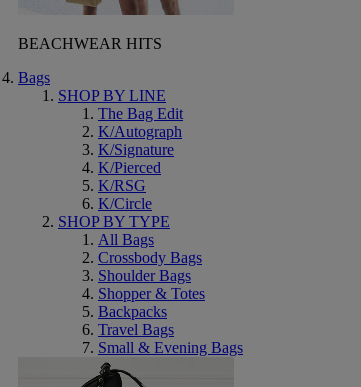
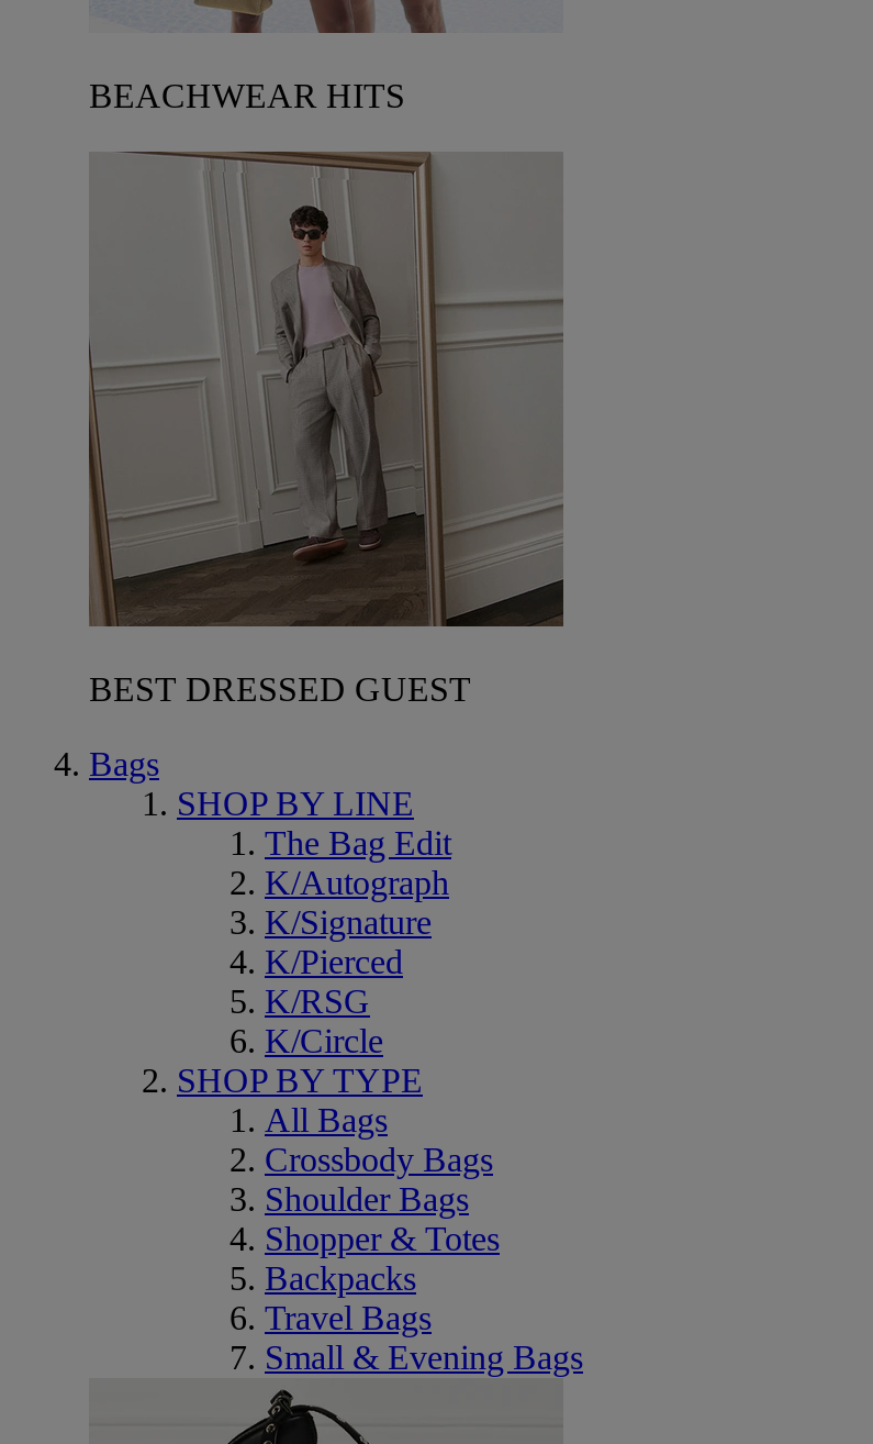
none -> [87,149,566,708] [image] | BEST DRESSED GUEST

